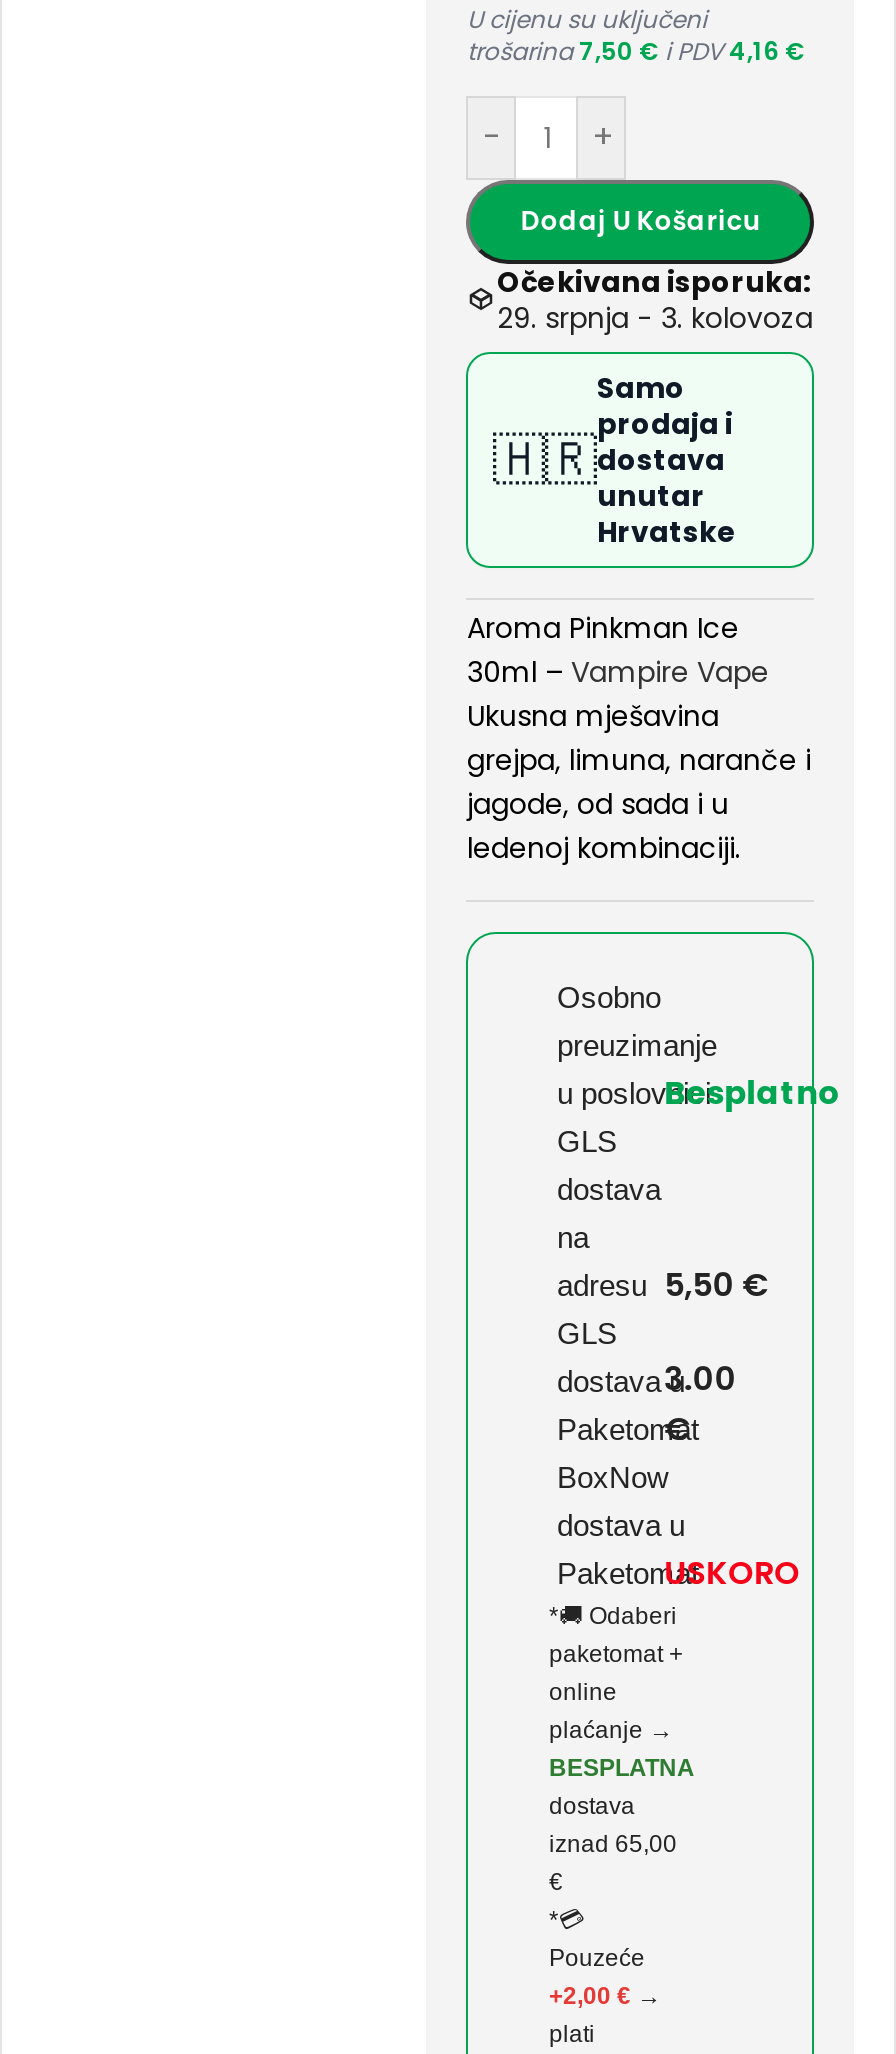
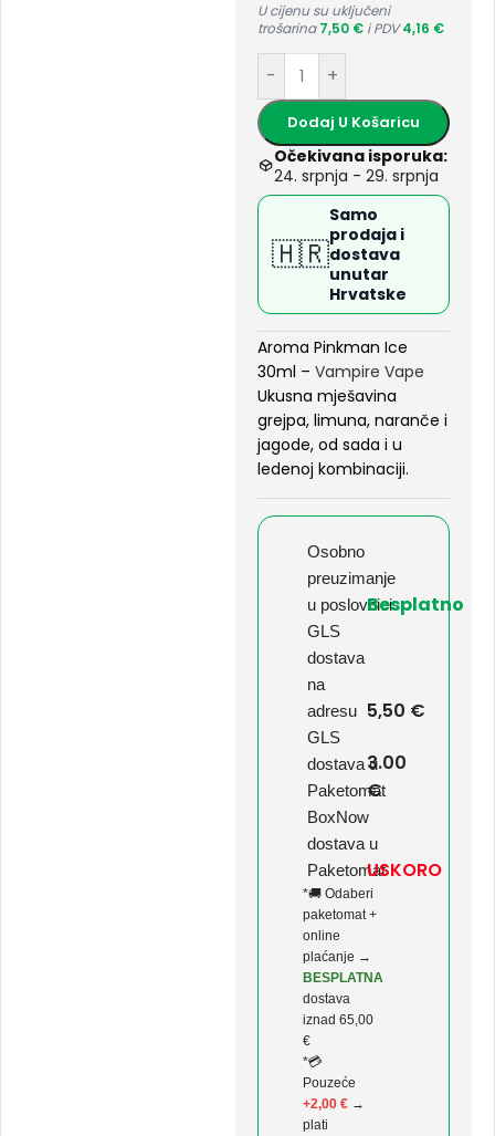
[497,297,813,337] 29. srpnja - 3. kolovoza -> [275,164,439,186] 24. srpnja - 29. srpnja

